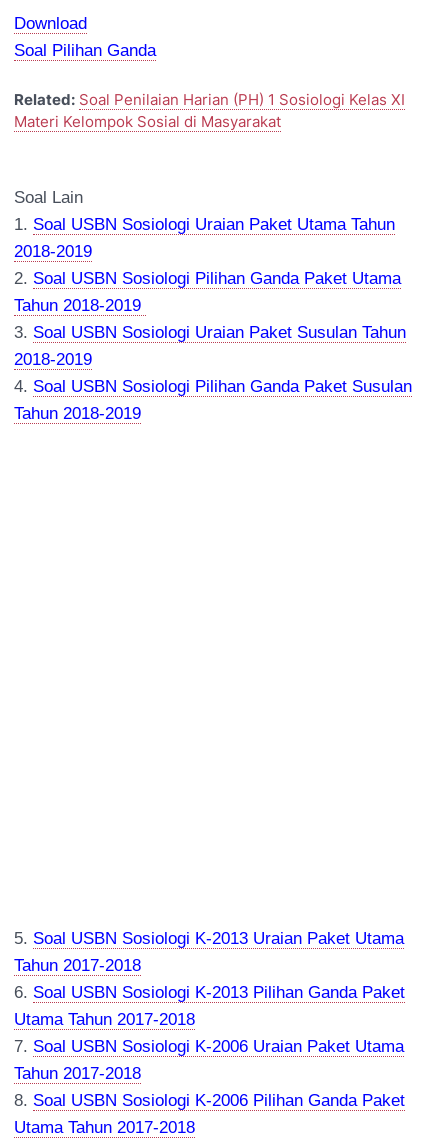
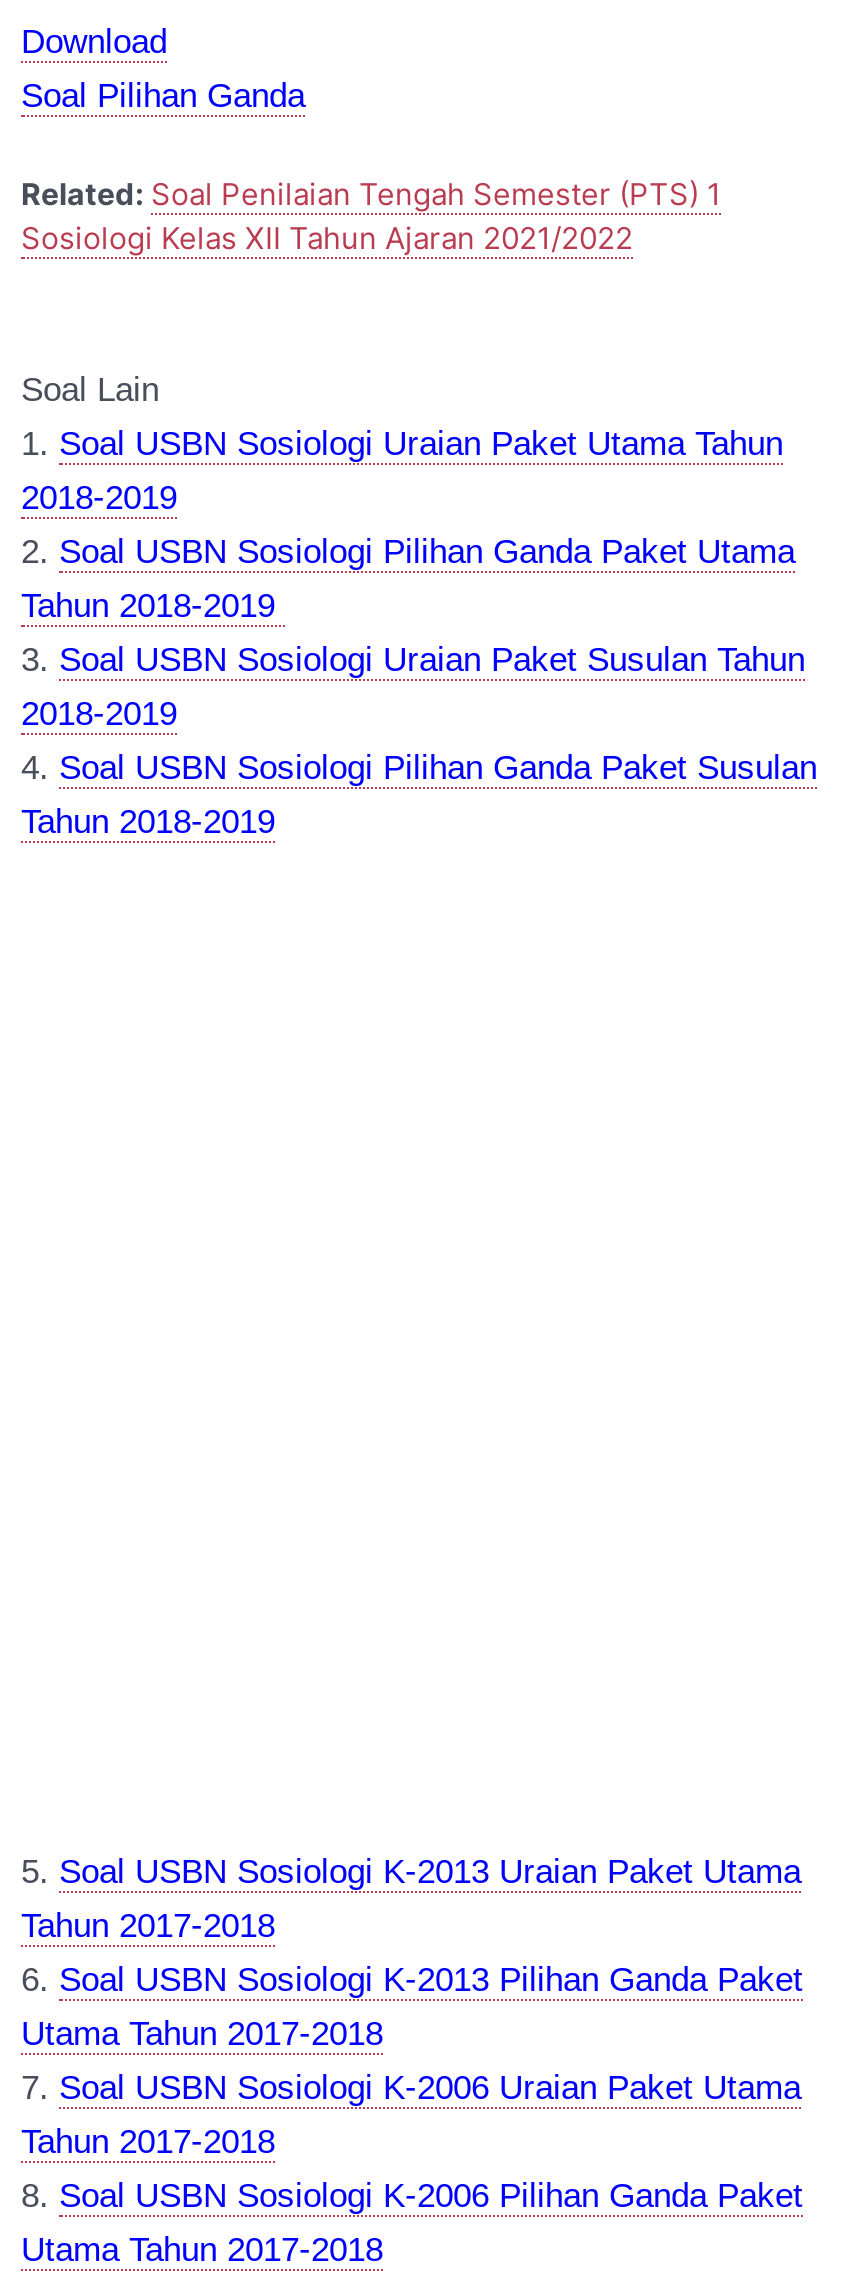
[14,91,405,131] Related: Soal Penilaian Harian (PH) 1 Sosiologi Kelas XI | Materi Kelompok Sosial di Masyarakat -> [21,177,721,257] Related: Soal Penilaian Tengah Semester (PTS) 1 | Sosiologi Kelas XII Tahun Ajaran 2021/2022

